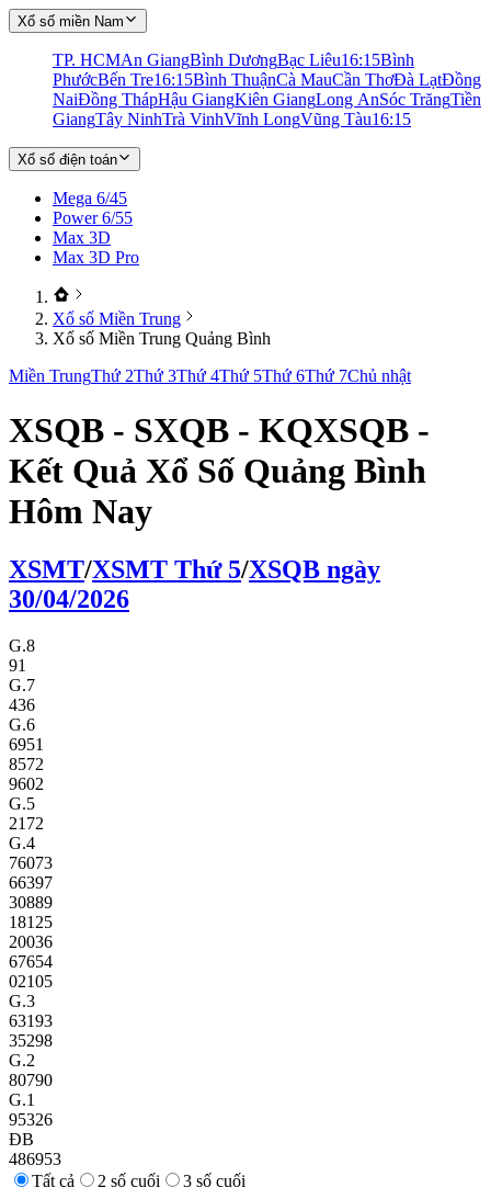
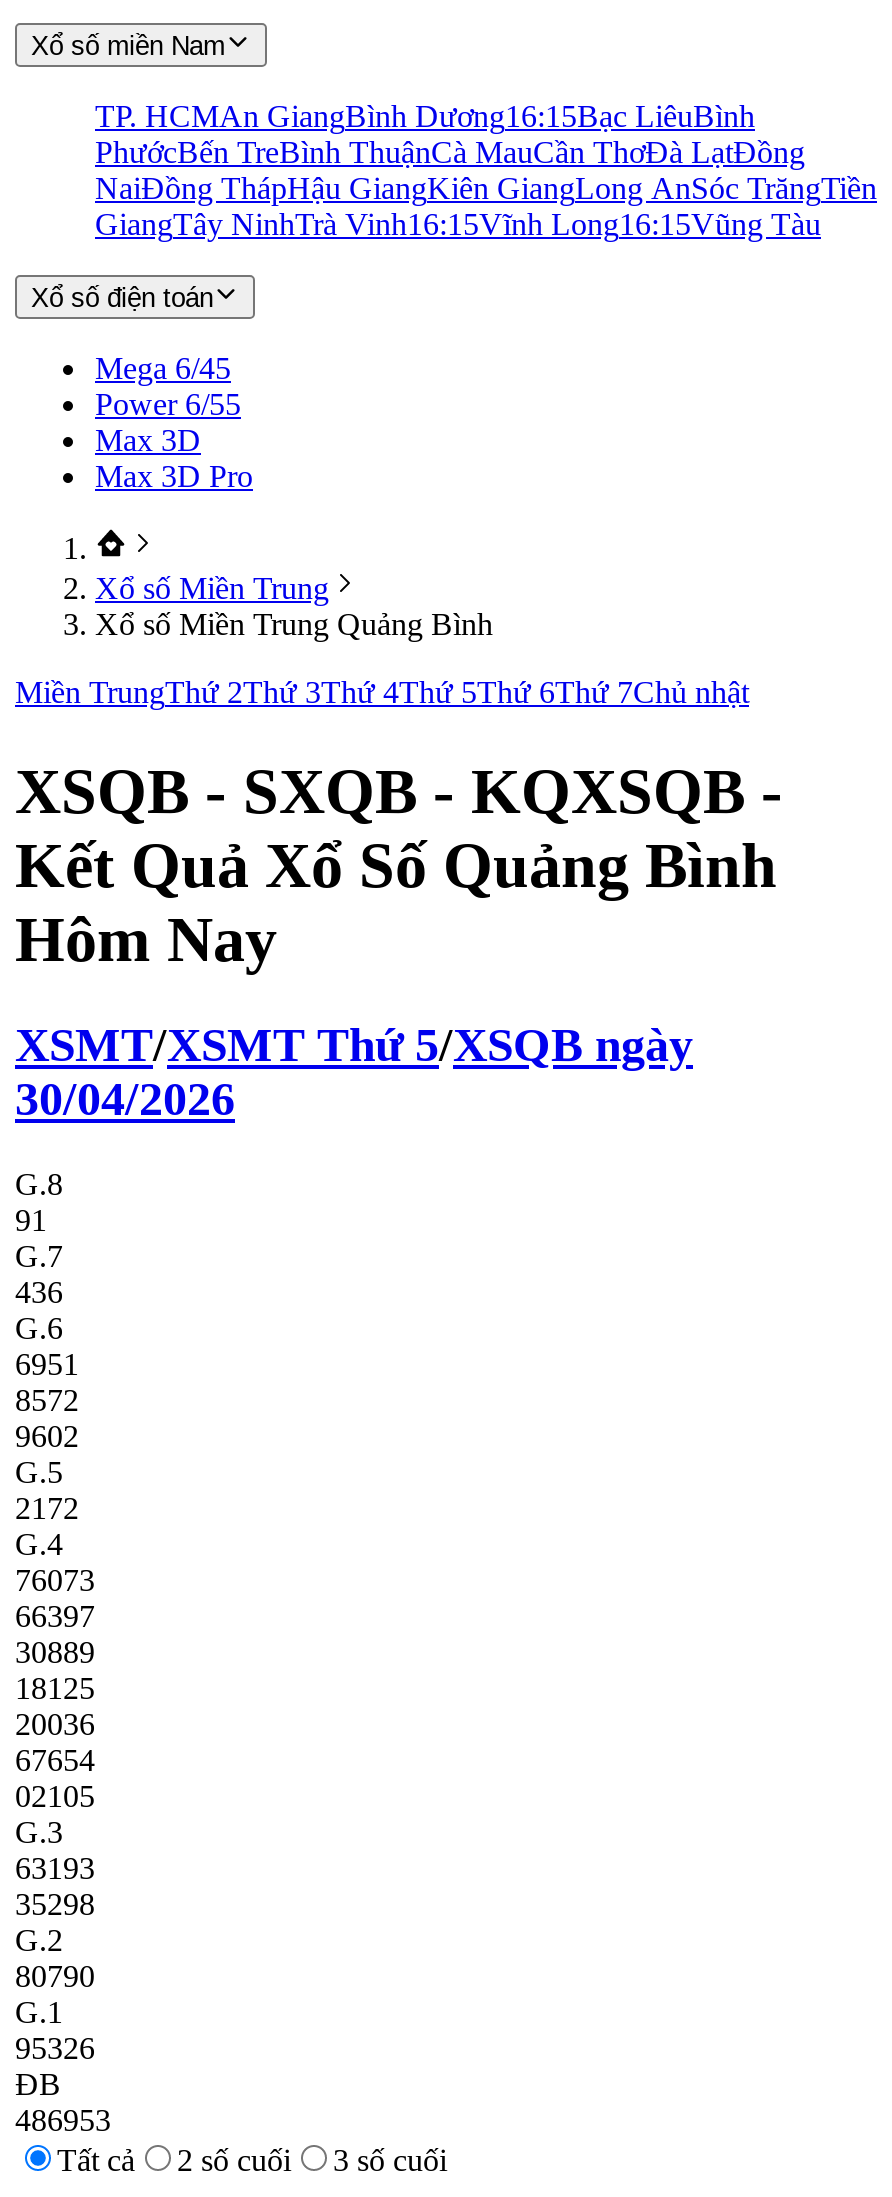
[53,50,481,89] TP. HCMAn GiangBình DươngBạc Liêu 16:15Bình | PhướcBến Tre16:15Bình ThuậnCà MauCần ThơĐà LạtĐồng -> [95,99,805,169] TP. HCMAn GiangBình Dương16:15Bạc LiêuBình | PhướcBến TreBình ThuậnCà MauCần ThơĐà LạtĐồng
[53,110,411,128] GiangTây NinhTrà VinhVĩnh LongVũng Tàu 16:15 -> [95,207,821,241] GiangTây NinhTrà Vinh16:15Vĩnh Long16:15Vũng Tàu

